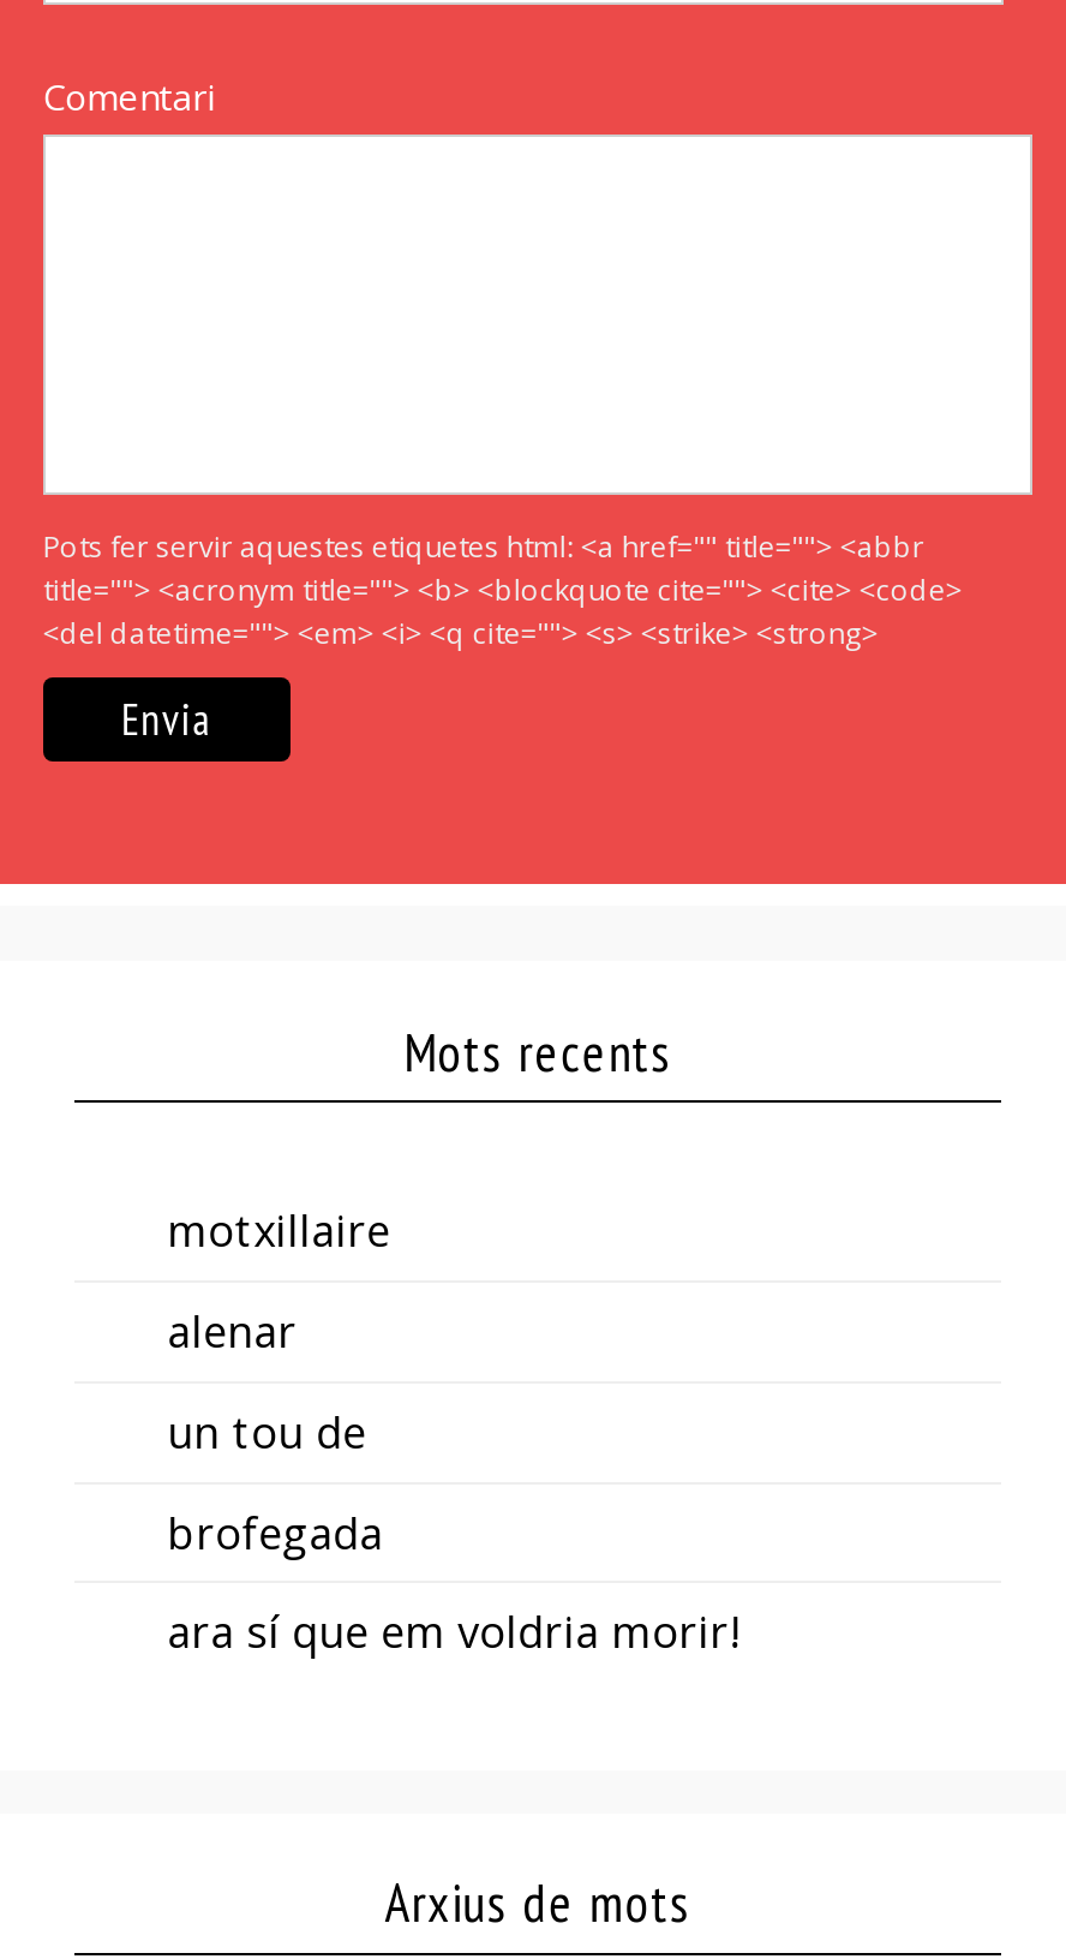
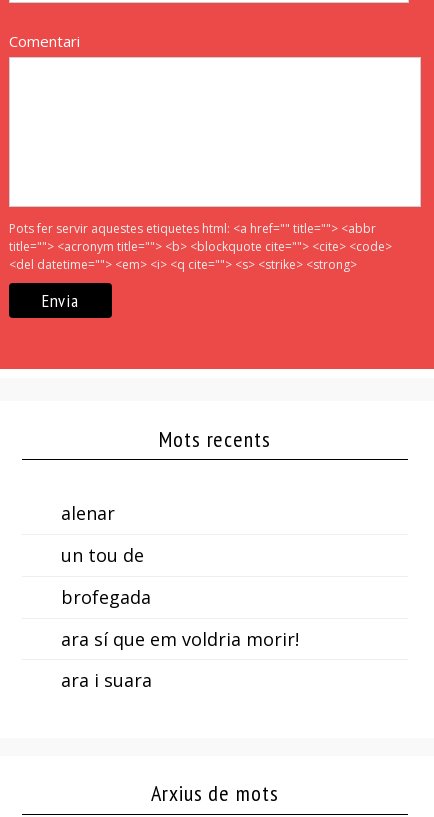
[167,1202,390,1259] motxillaire -> none
moved [167,1302,739,1661] -> [61,501,299,650]: alenar | un tou de | brofegada | ara sí que em voldria morir!
none -> [61,668,152,692] ara i suara

